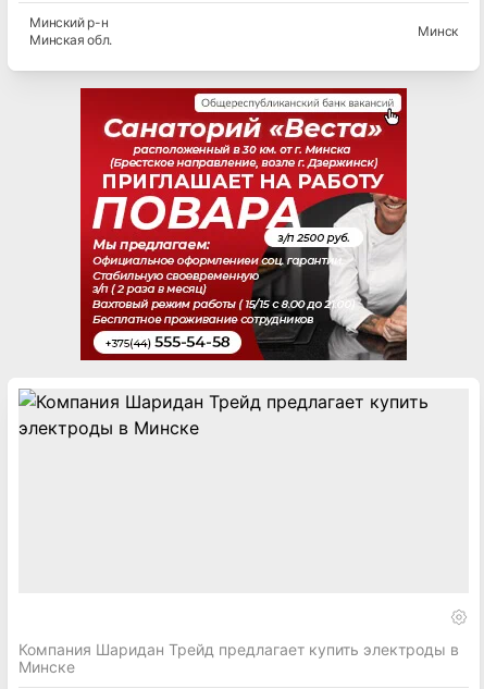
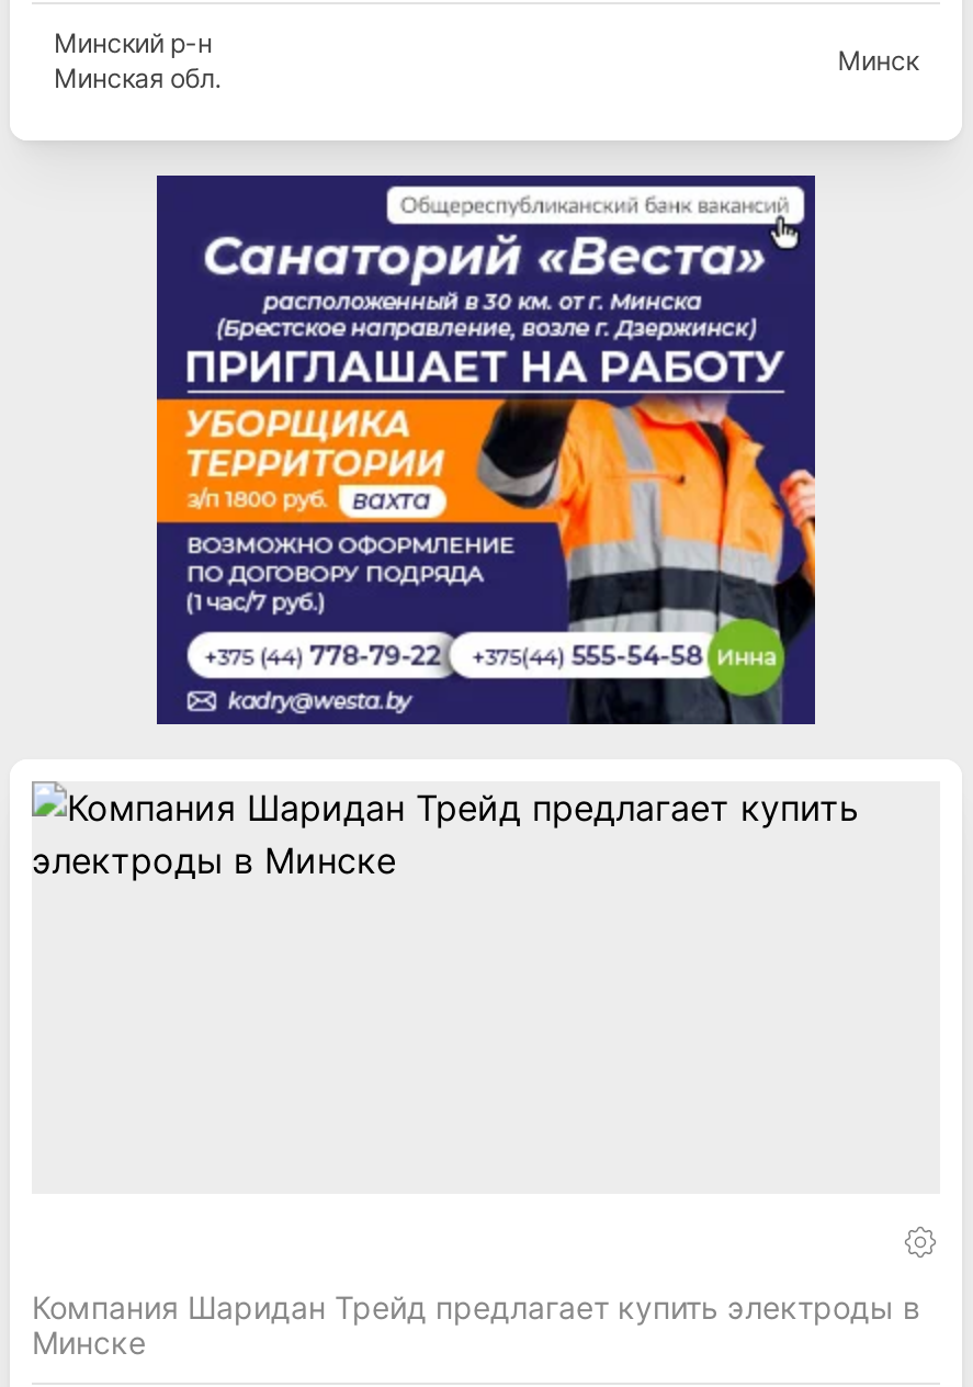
[79,87,408,360] [image] -> [155,173,817,724] [image]

